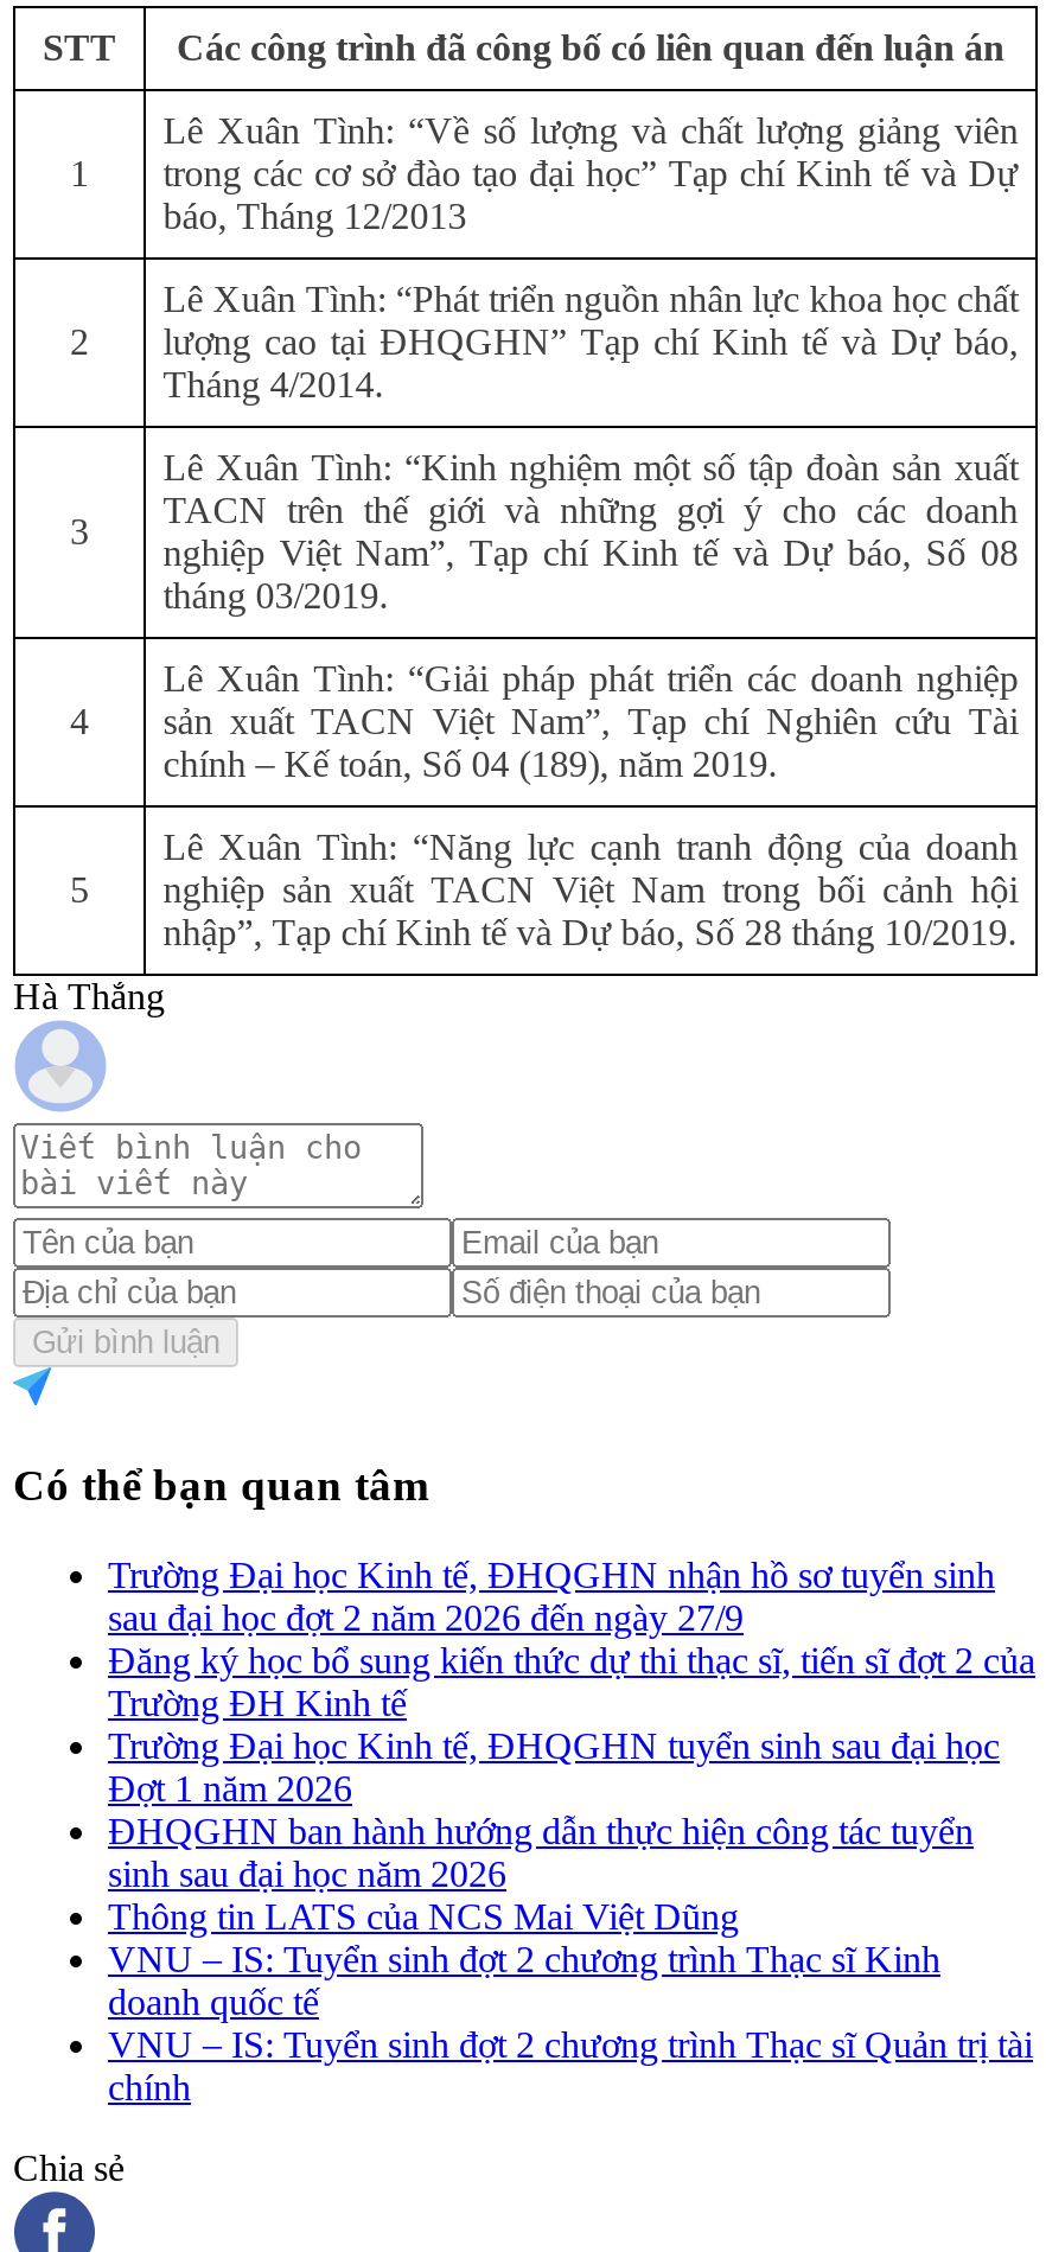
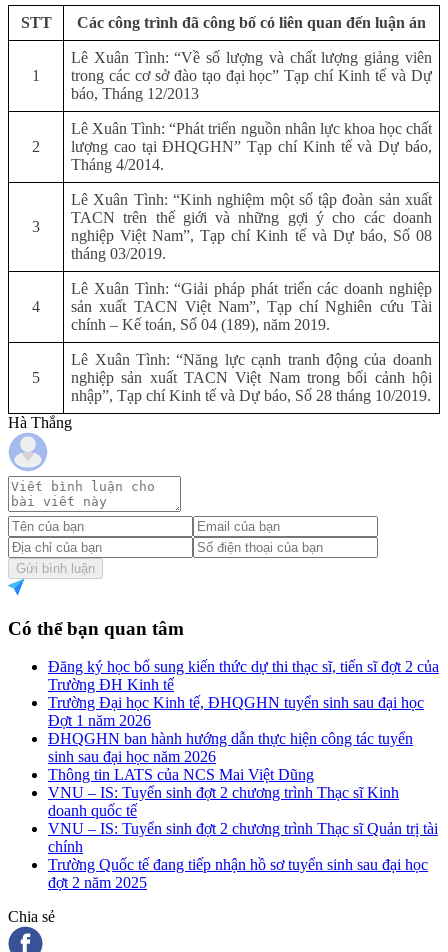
[108,1555,995,1638] Trường Đại học Kinh tế, ĐHQGHN nhận hồ sơ tuyển sinh | sau đại học đợt 2 năm 2026 đến ngày 27/9 -> none
moved [108,1641,1035,2108] -> [48,658,439,855]: Đăng ký học bổ sung kiến thức dự thi thạc sĩ, tiến sĩ đợt 2 của | Trường ĐH Kinh tế | Trường Đại học Kinh tế, ĐHQGHN tuyển sinh sau đại học | ... | VNU – IS: Tuyển sinh đợt 2 chương trình Thạc sĩ Quản trị tài | chính
none -> [48,856,428,891] Trường Quốc tế đang tiếp nhận hồ sơ tuyển sinh sau đại học | đợt 2 năm 2025

